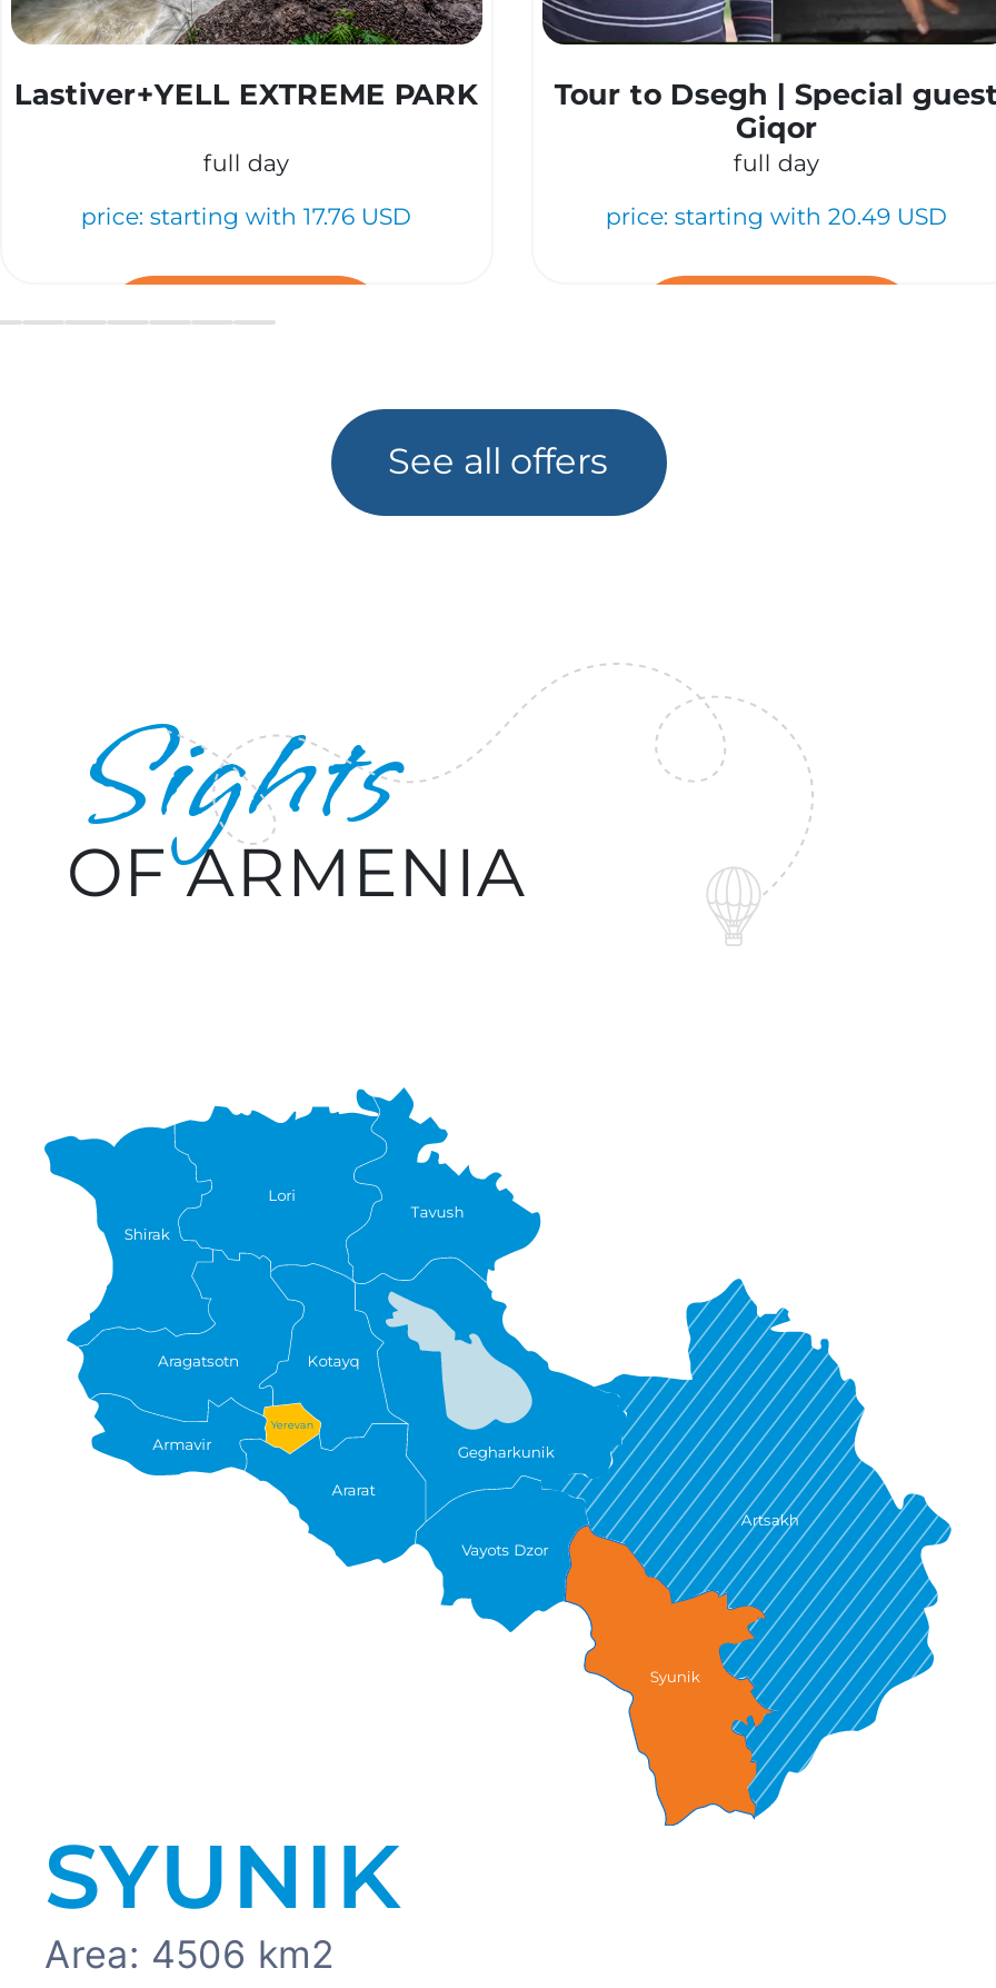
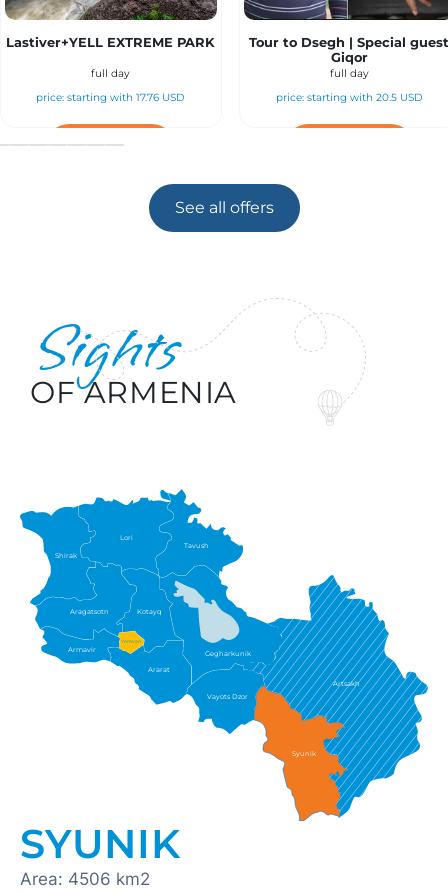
[606,203,948,231] price: starting with 20.49 USD -> [276,91,423,104] price: starting with 20.5 USD

